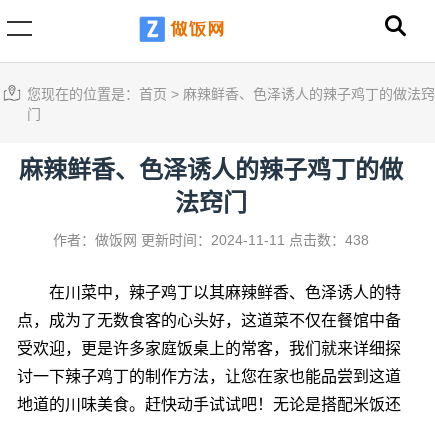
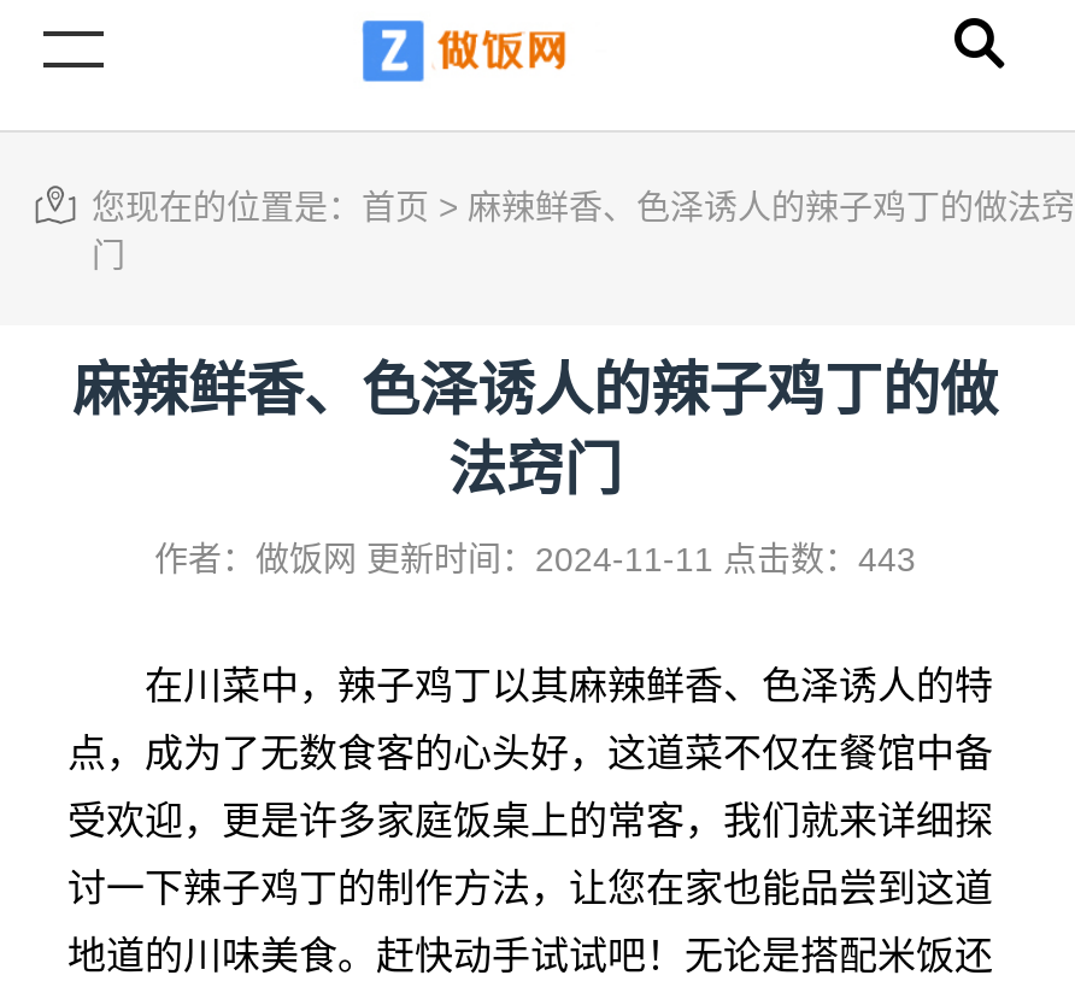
[53,232,369,248] 作者：做饭网更新时间：2024-11-11 点击数：438 -> [154,540,916,578] 作者：做饭网更新时间：2024-11-11 点击数：443

